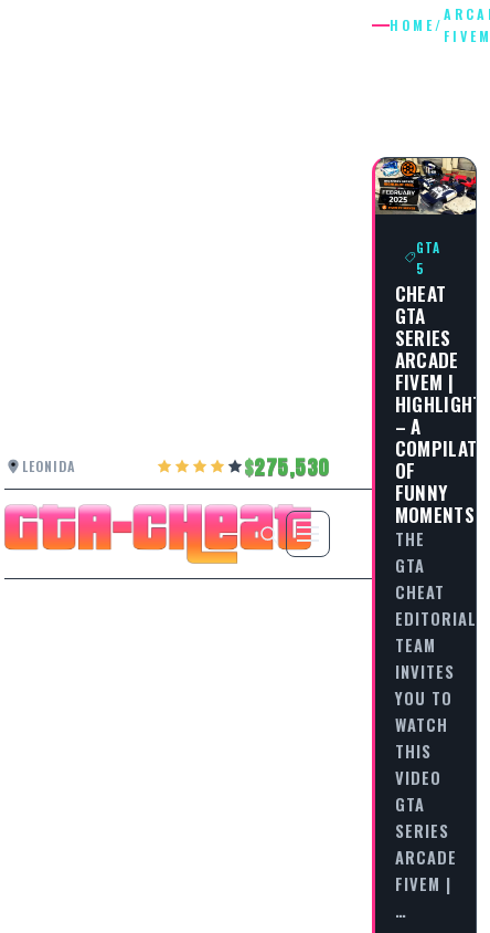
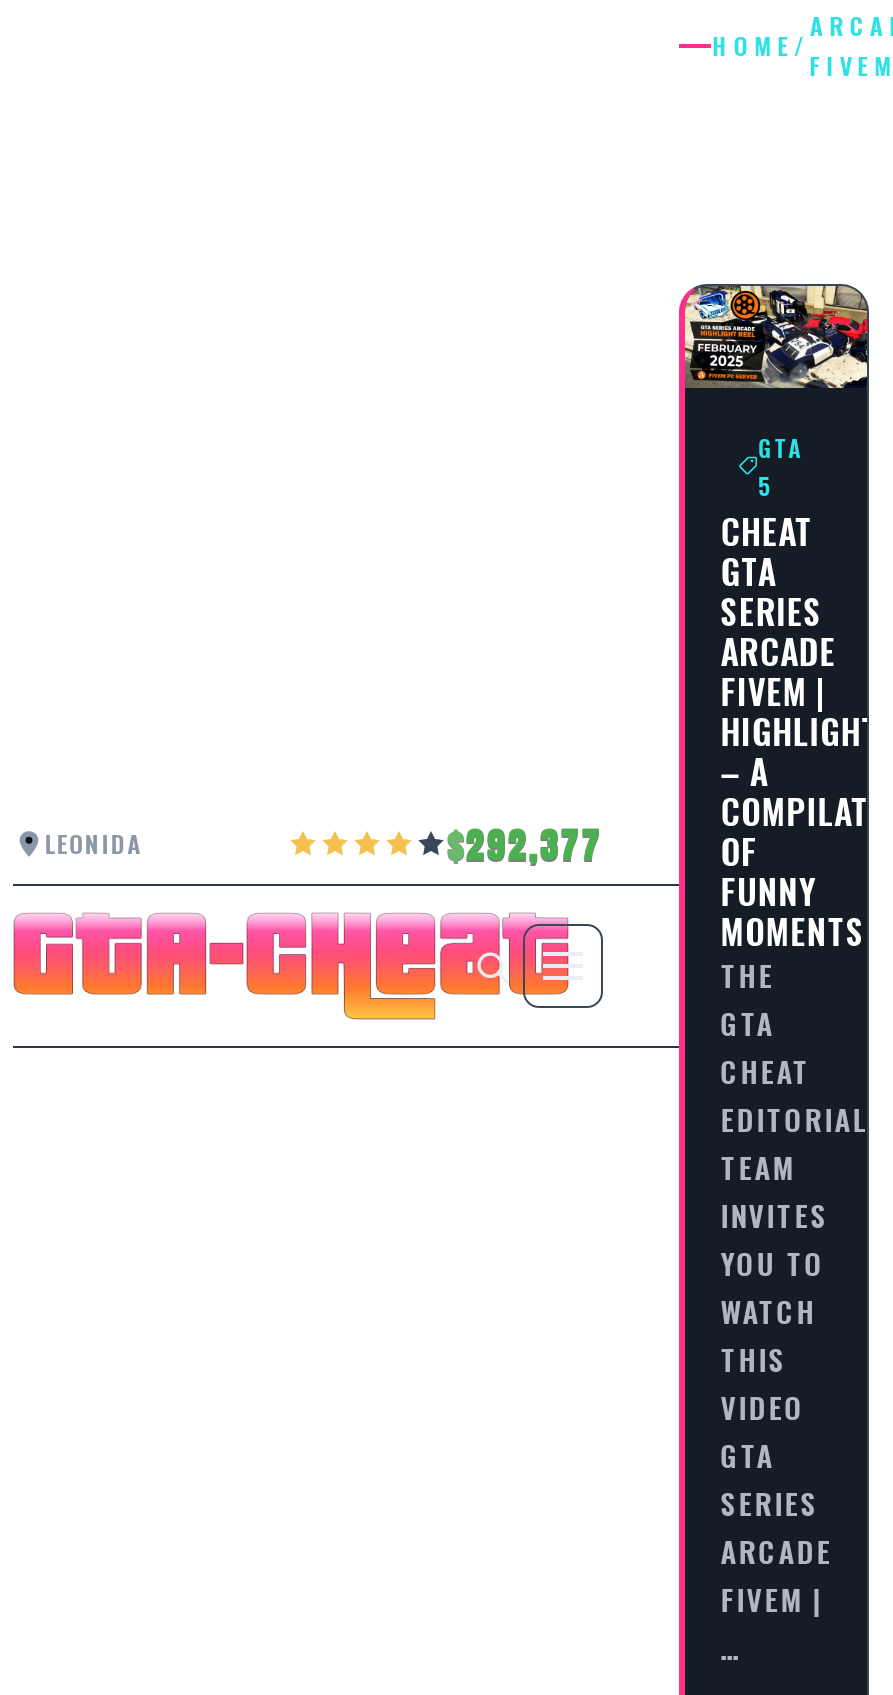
[254,452,330,482] 275,530 -> [465,817,602,871] 292,377

